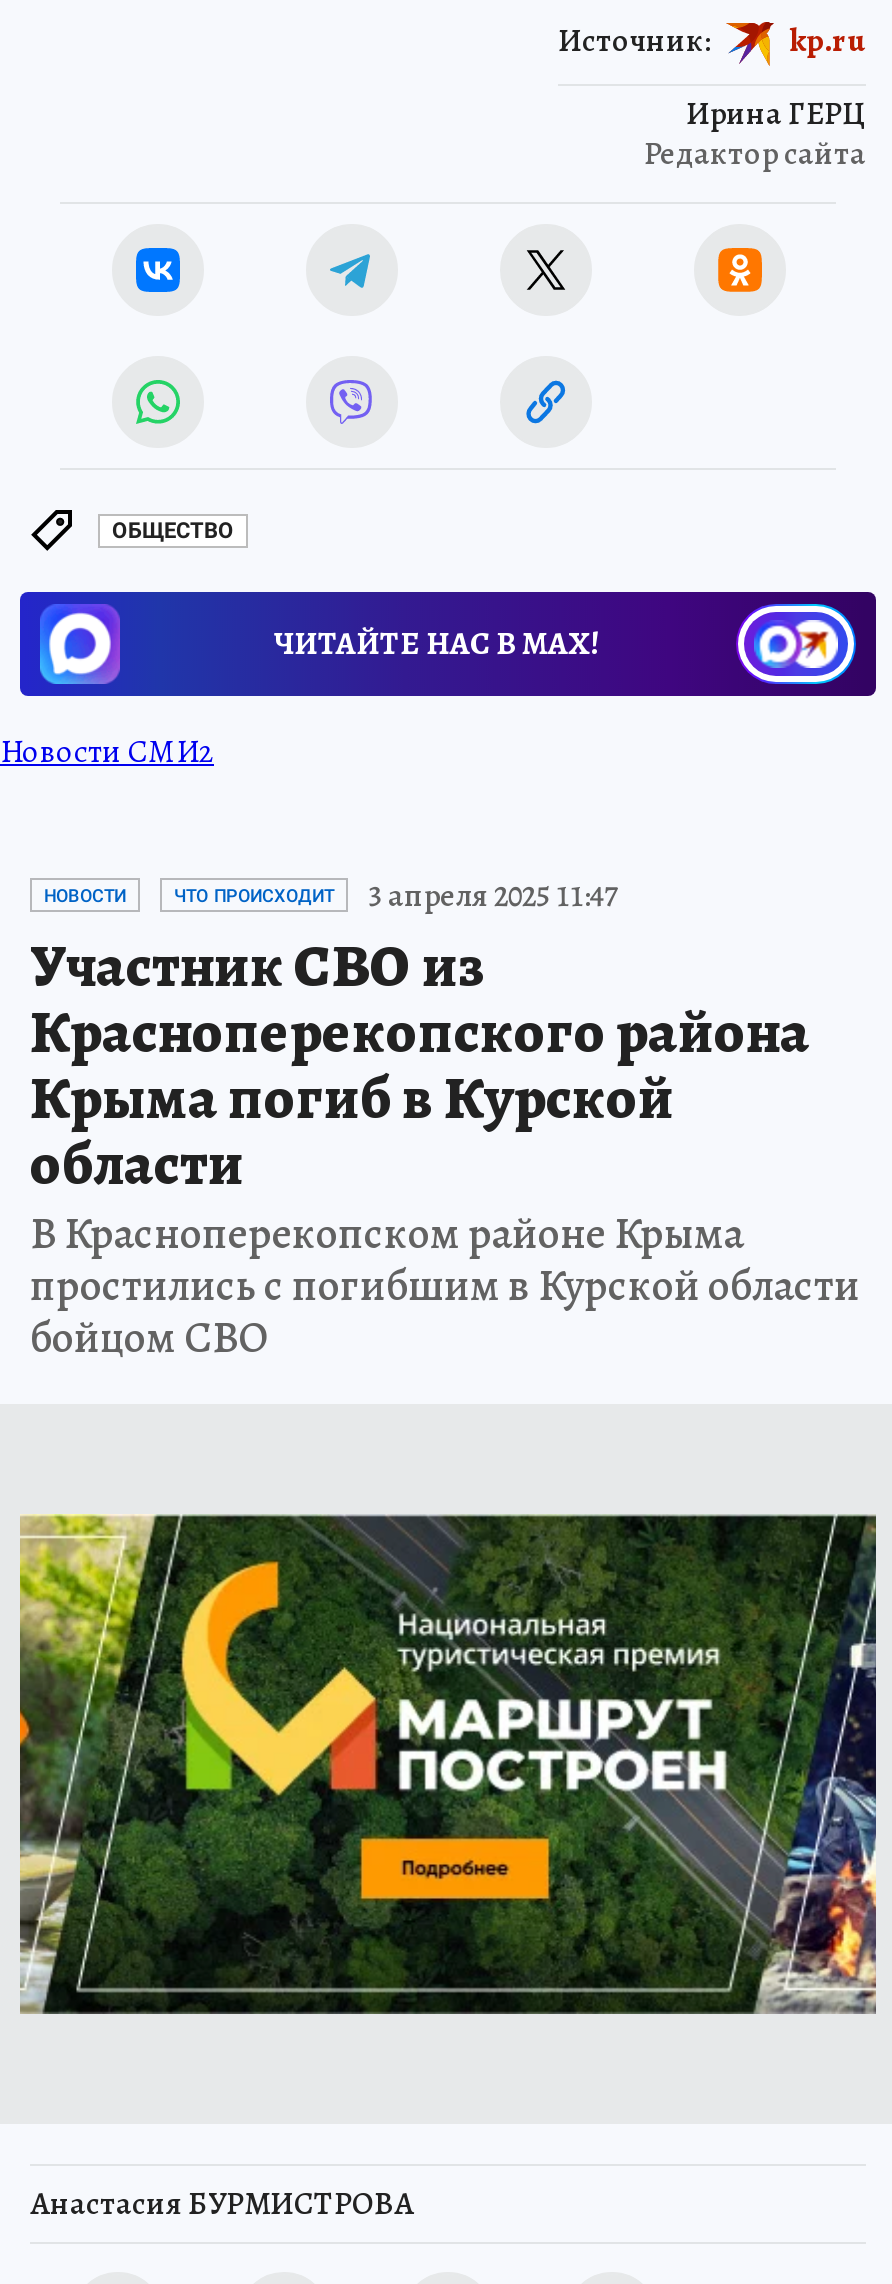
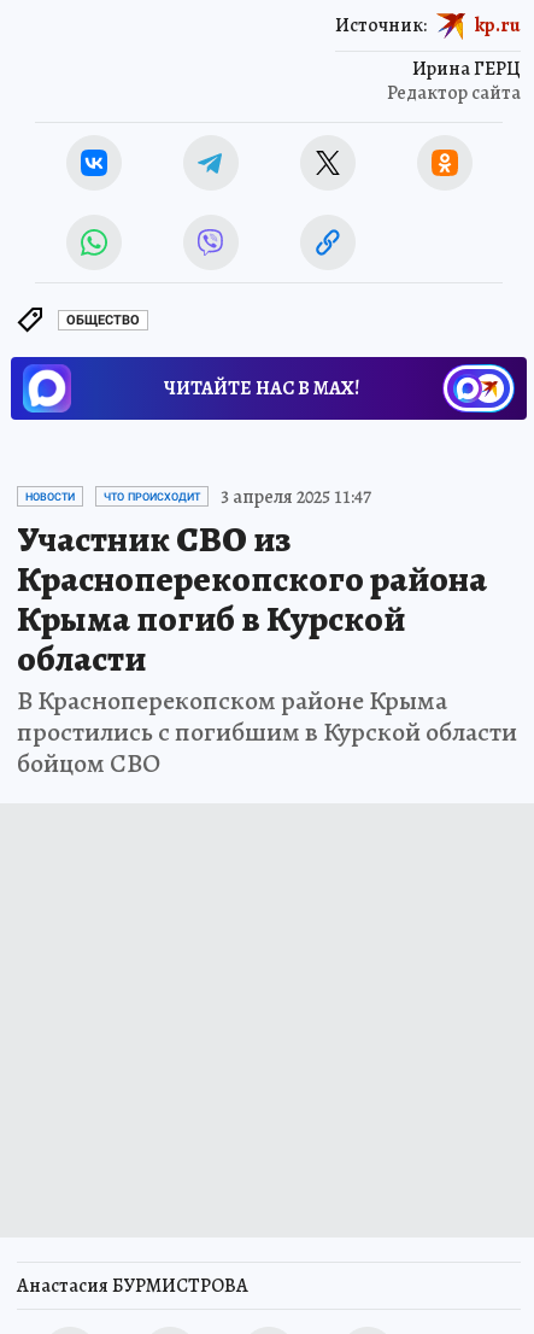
[0,730,214,774] Новости СМИ2 -> none
[18,1512,878,2016] [image] -> none

